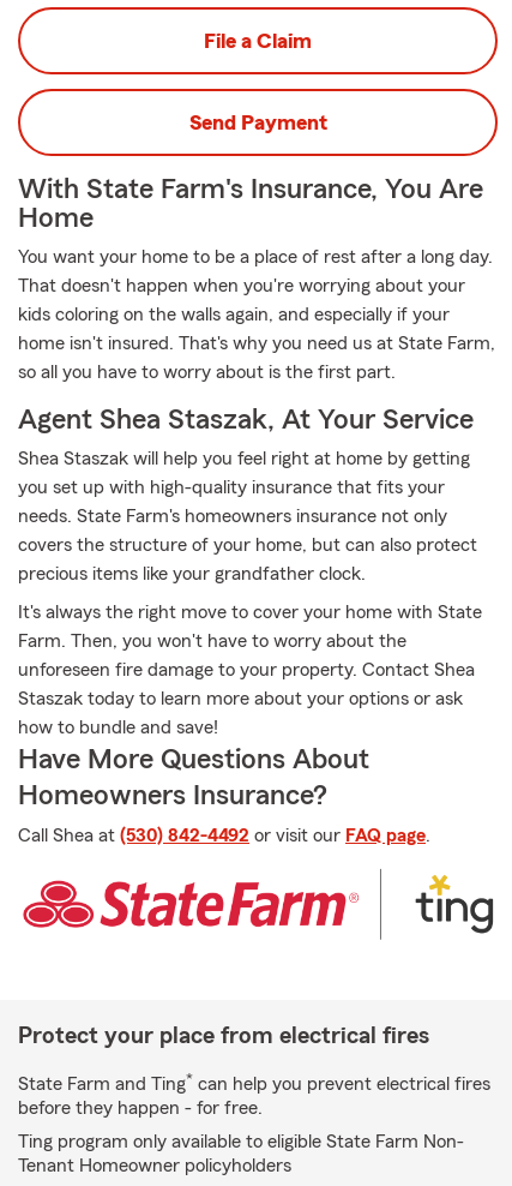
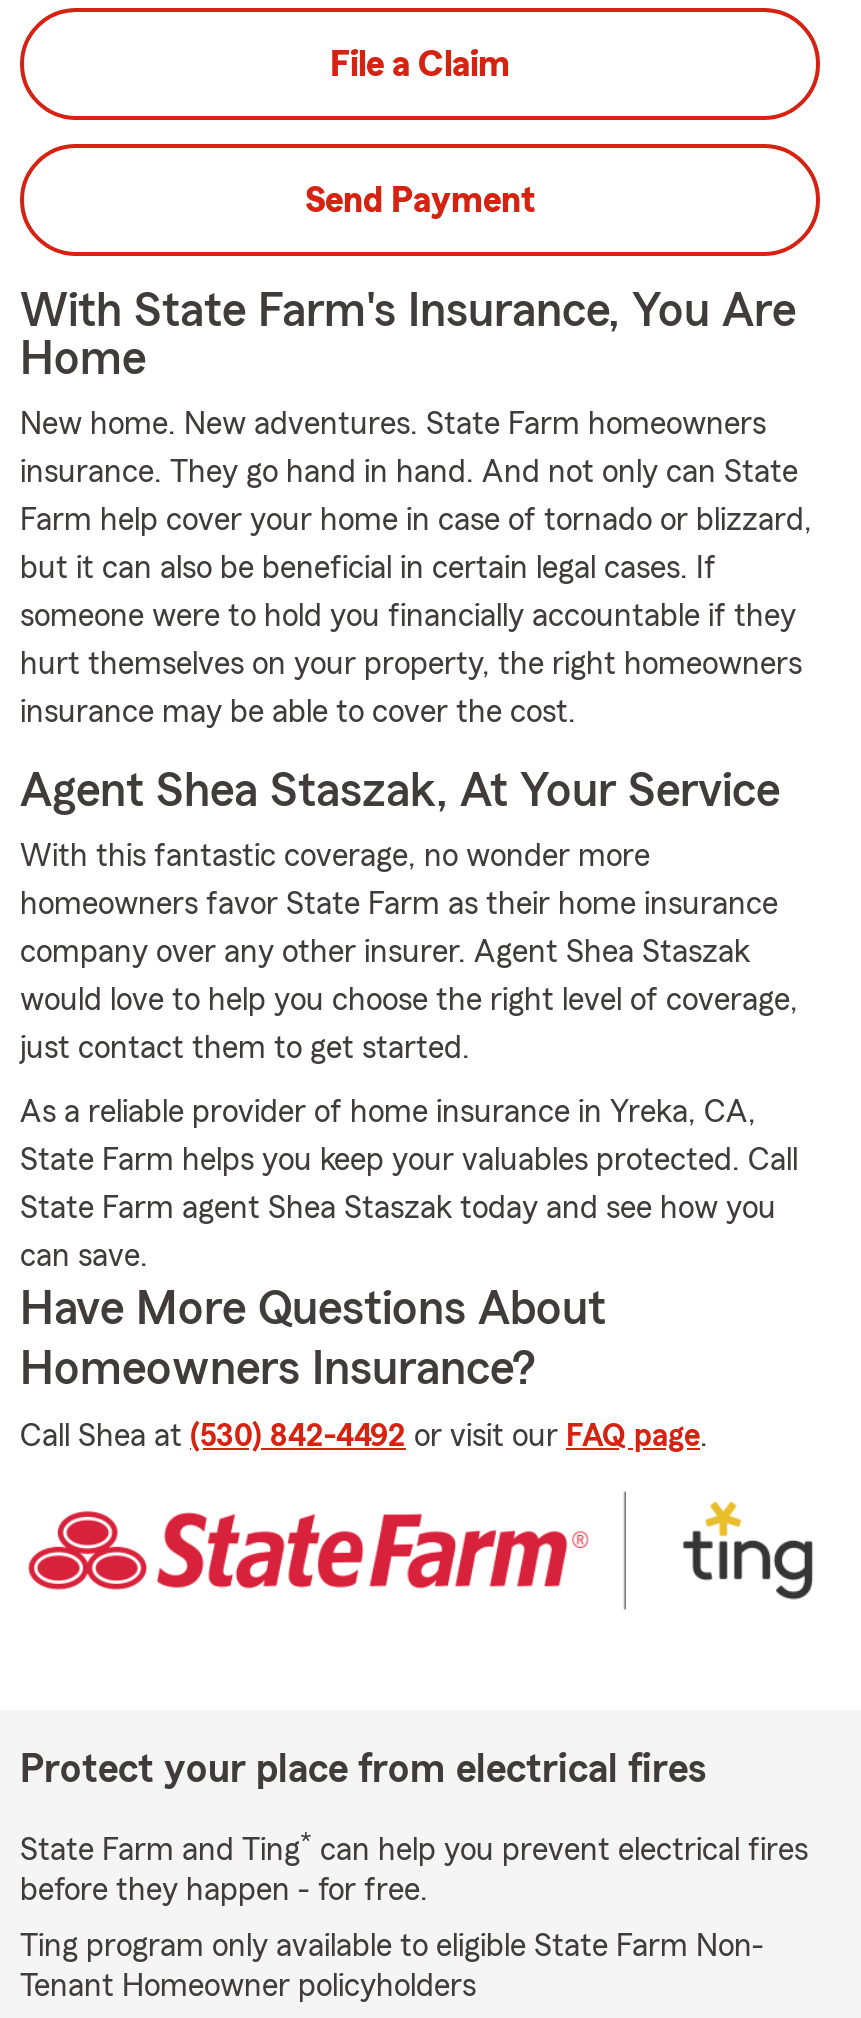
[18,247,495,382] You want your home to be a place of rest after a long day. | That doesn't happen when you're worrying about your | kids coloring on the walls again, and especially if your | home isn't insured. That's why you need us at State Farm, | so all you have to worry about is the first part. -> [20,408,812,728] New home. New adventures. State Farm homeowners | insurance. They go hand in hand. And not only can State | Farm help cover your home in case of tornado or blizzard, | but it can also be beneficial in certain legal cases. If | someone were to hold you financially accountable if they | hurt themselves on your property, the right homeowners | insurance may be able to cover the cost.
moved [18,406,474,435] -> [20,768,780,816]: Agent Shea Staszak, At Your Service
[18,449,482,737] Shea Staszak will help you feel right at home by getting | you set up with high-quality insurance that fits your | needs. State Farm's homeowners insurance not only | covers the structure of your home, but can also protect | precious items like your grandfather clock. | It's always the right move to cover your home with State | Farm. Then, you won't have to worry about the | unforeseen fire damage to your property. Contact Shea | Staszak today to learn more about your options or ask | how to bundle and save! -> [20,840,798,1272] With this fantastic coverage, no wonder more | homeowners favor State Farm as their home insurance | company over any other insurer. Agent Shea Staszak | would love to help you choose the right level of coverage, | just contact them to get started. | As a reliable provider of home insurance in Yreka, CA, | State Farm helps you keep your valuables protected. Call | State Farm agent Shea Staszak today and see how you | can save.

